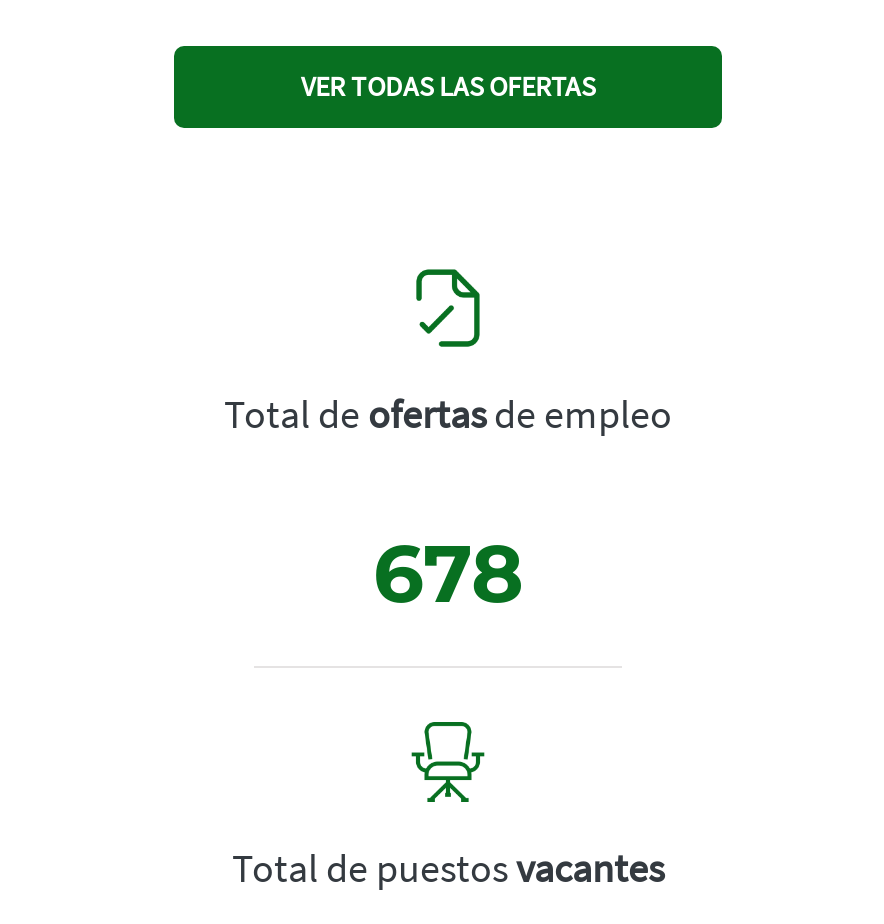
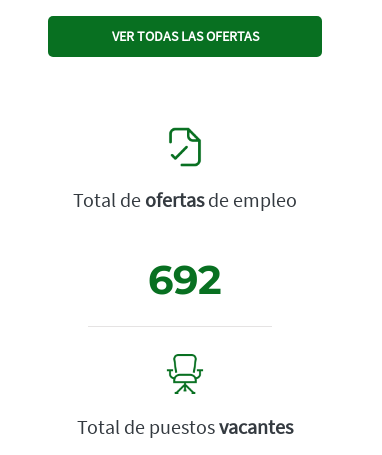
[373,524,523,622] 678 -> [148,255,222,304] 692

